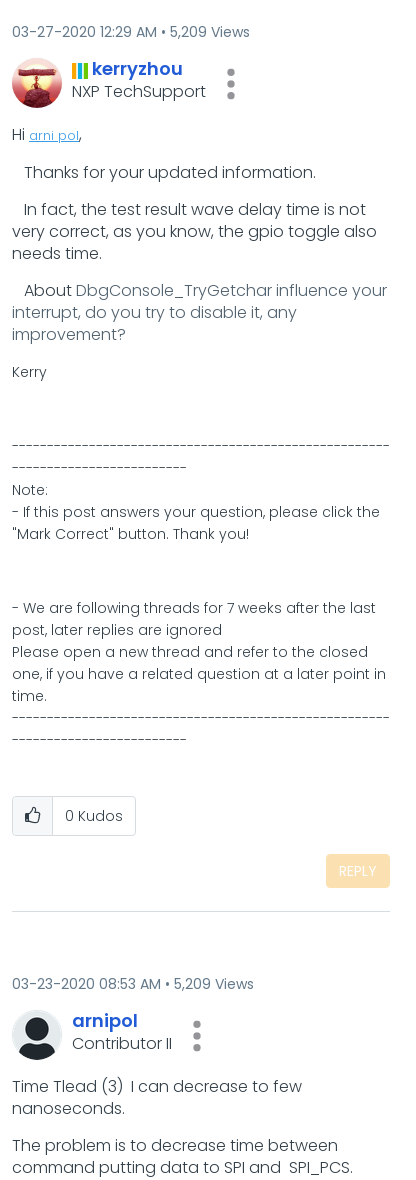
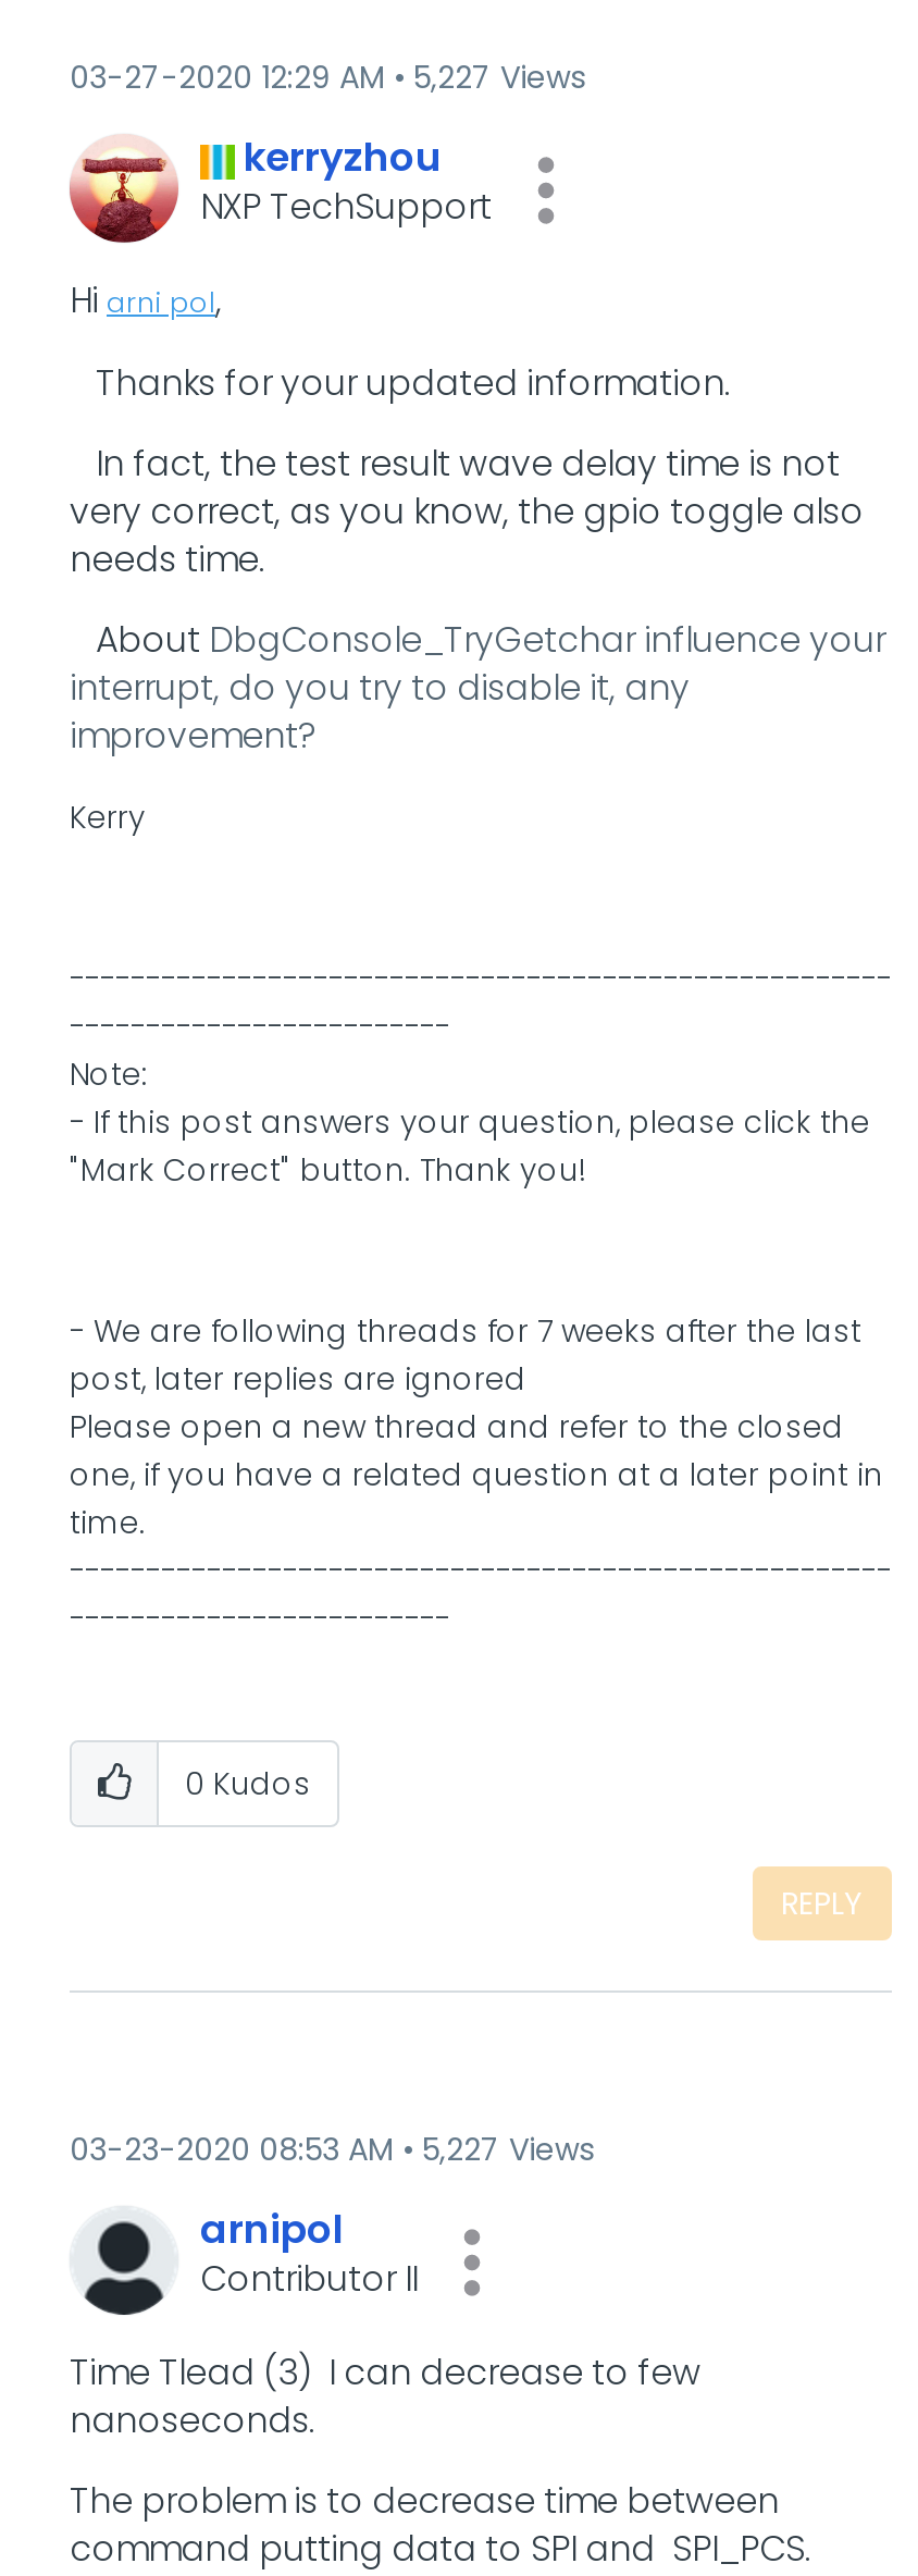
[12,22,250,42] 03-27-2020 12:29 AM 5,209 Views -> [70,55,585,99] 03-27-2020 12:29 AM 5,227 Views
[12,974,254,994] 03-23-2020 08:53 AM 5,209 Views -> [70,2127,594,2171] 03-23-2020 08:53 AM 5,227 Views

